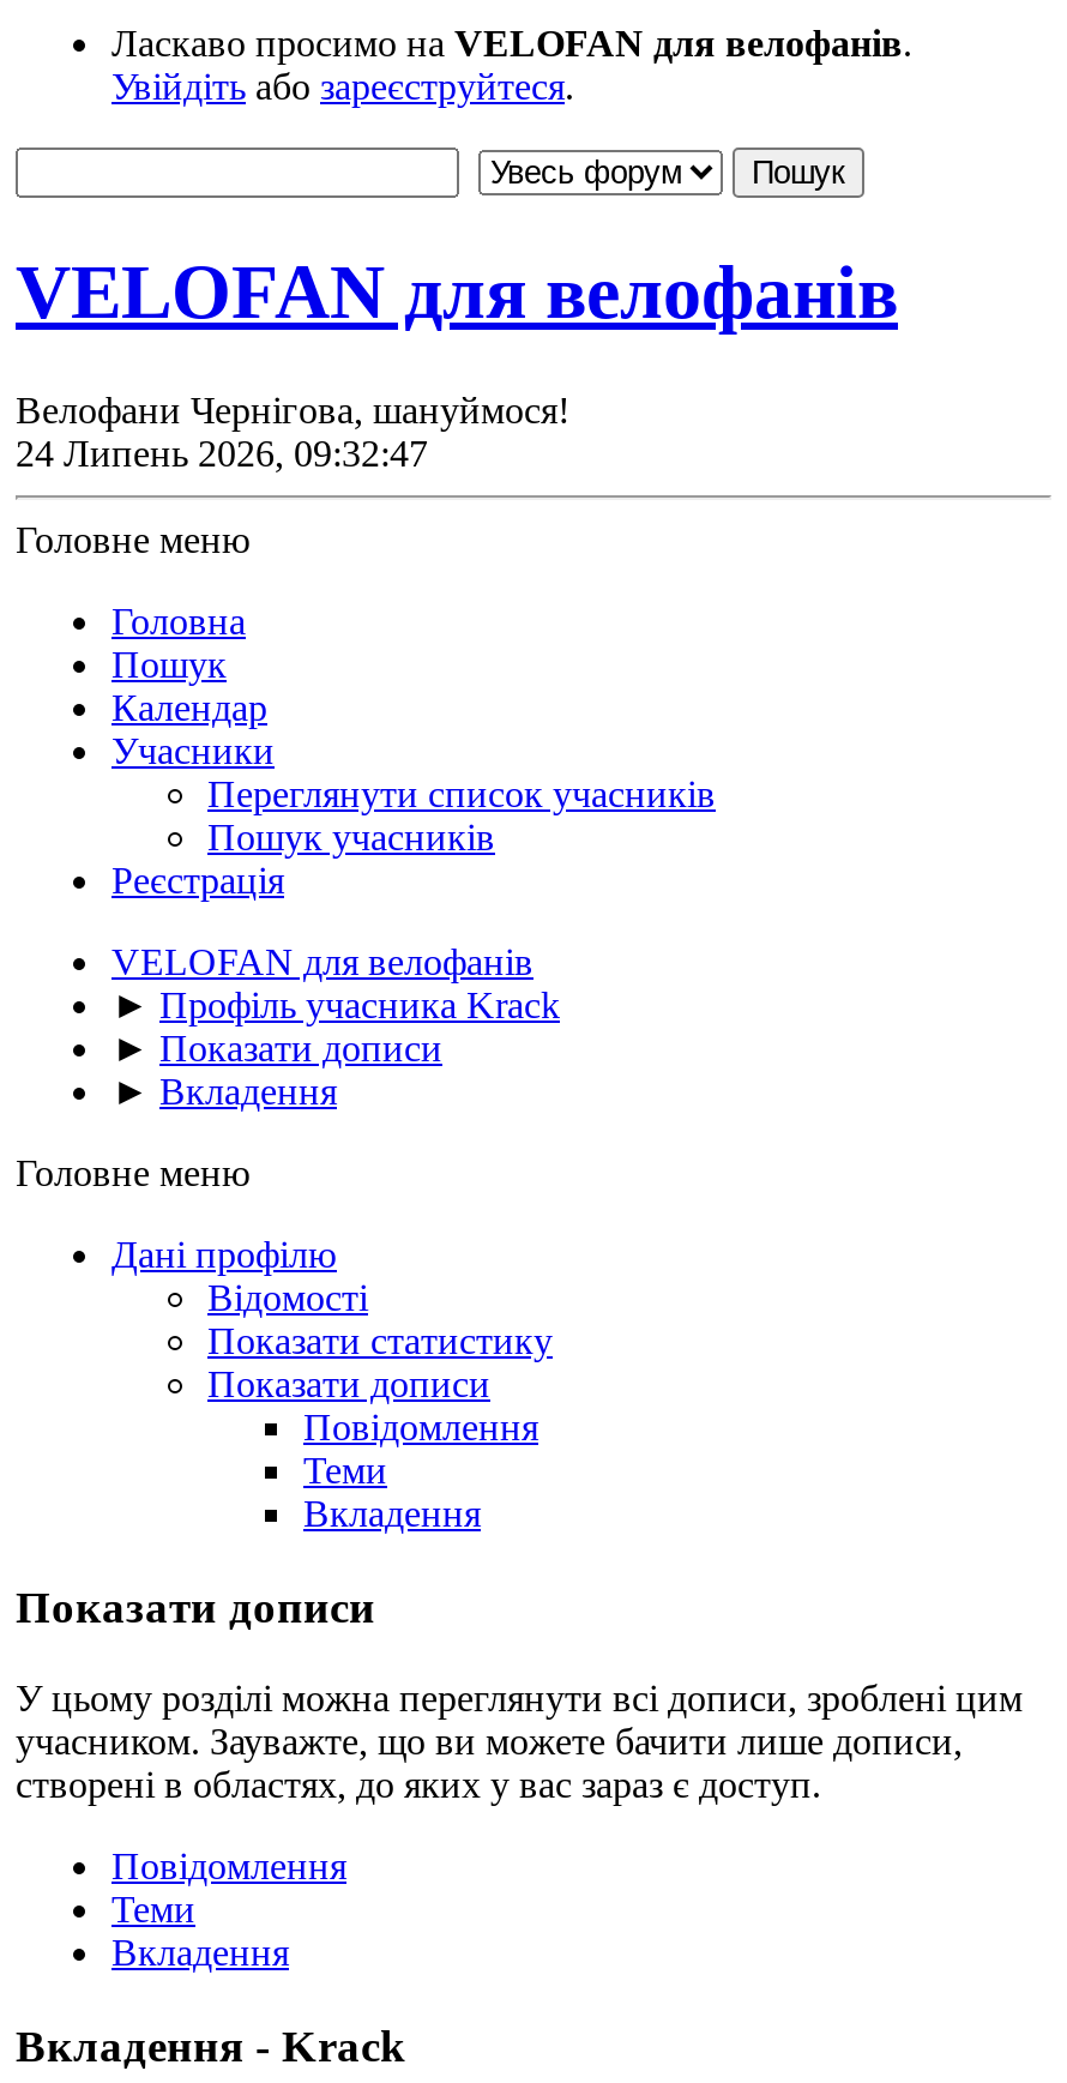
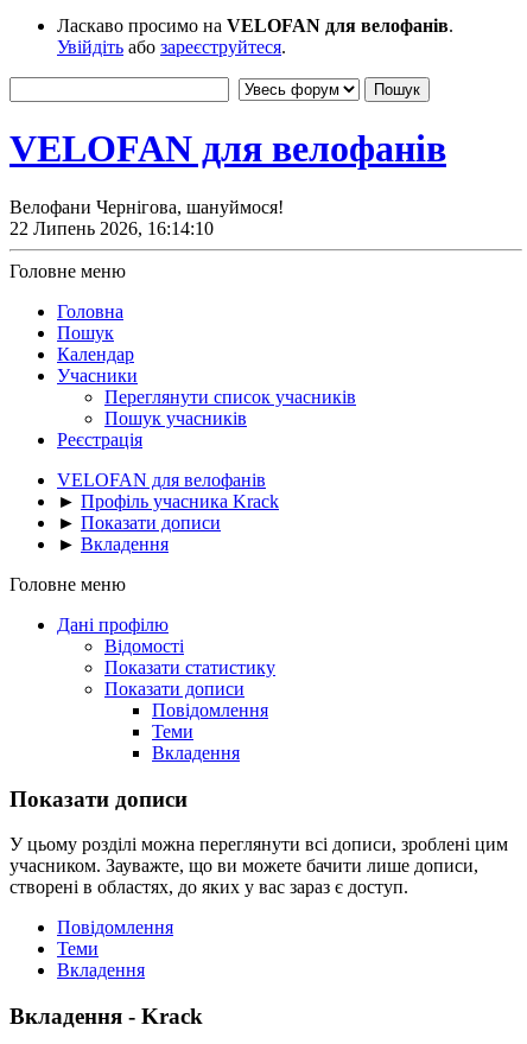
[16,433,428,473] 24 Липень 2026, 09:32:47 -> [9,218,214,238] 22 Липень 2026, 16:14:10

